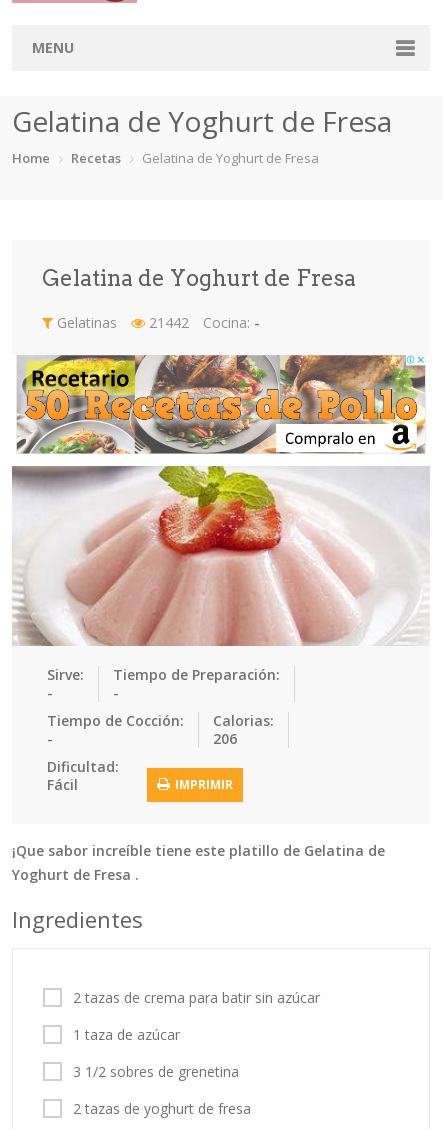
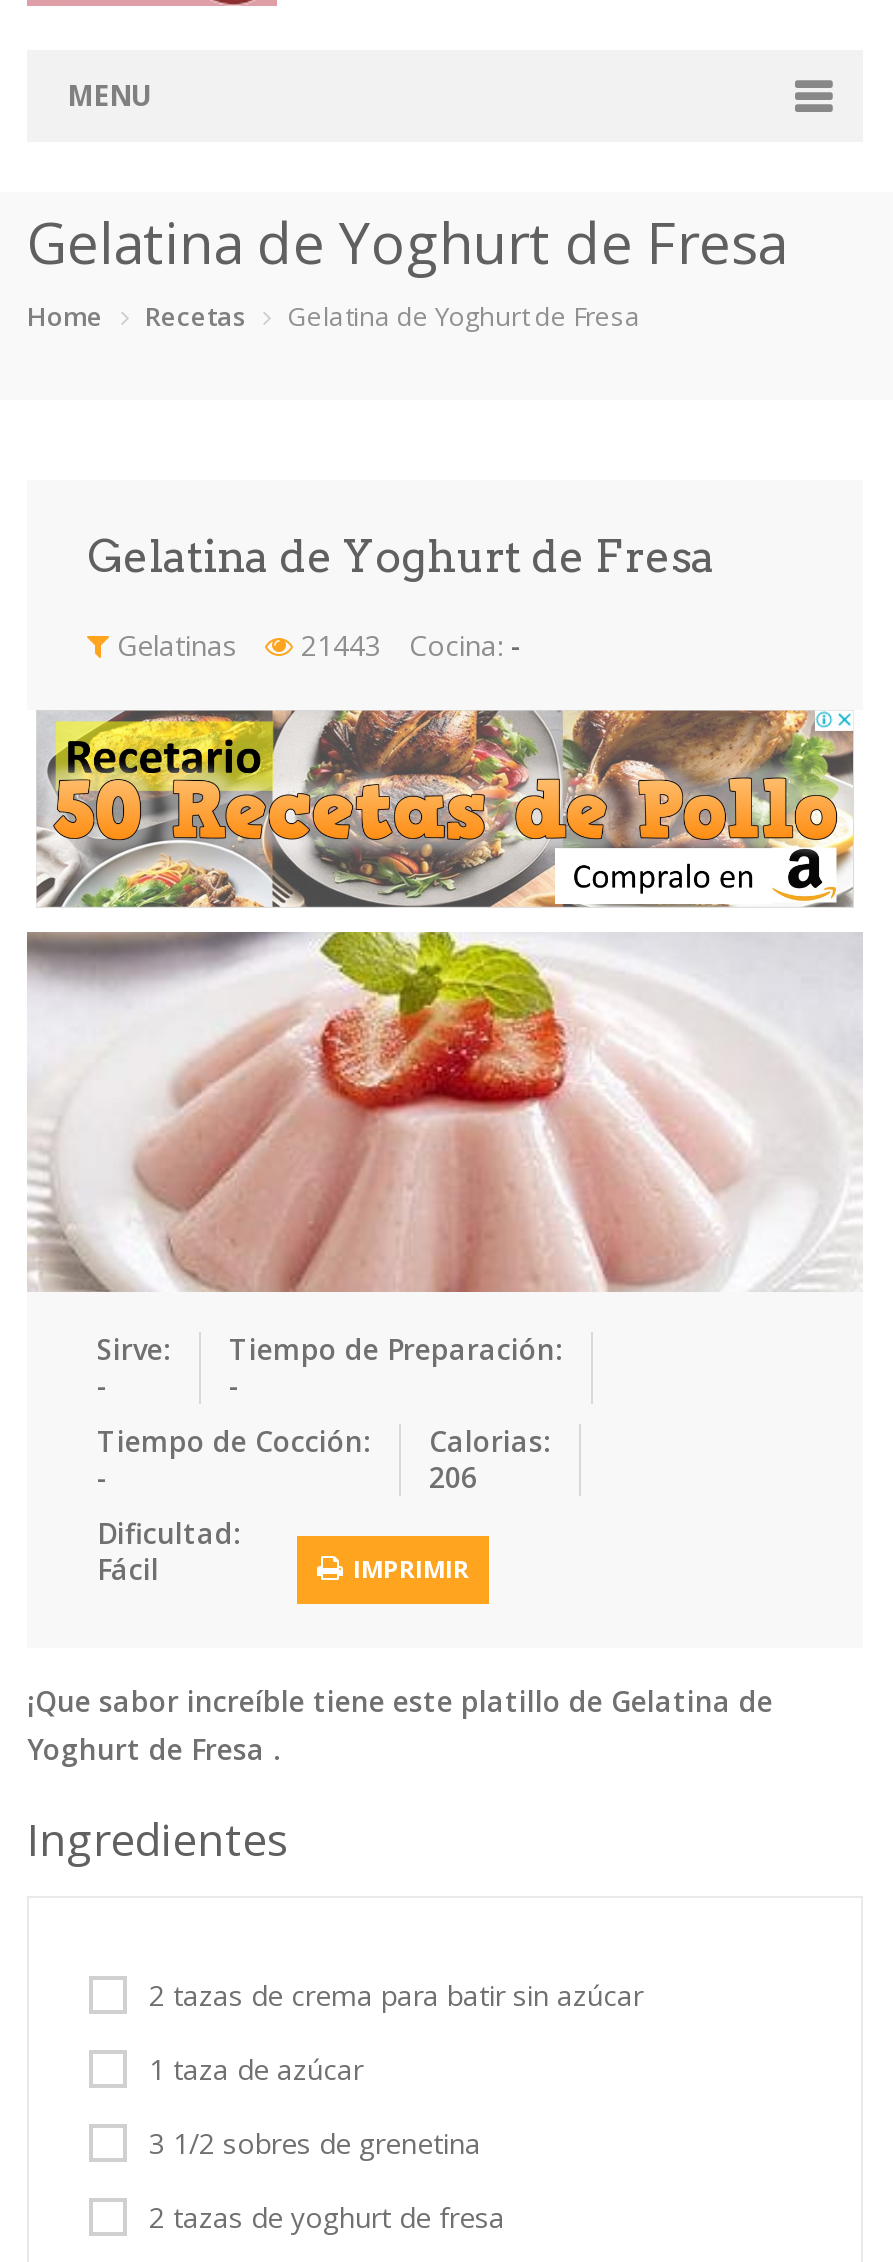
[53,313,260,332] Gelatinas 21442 Cocina: - -> [109,626,523,664] Gelatinas 21443 Cocina: -

